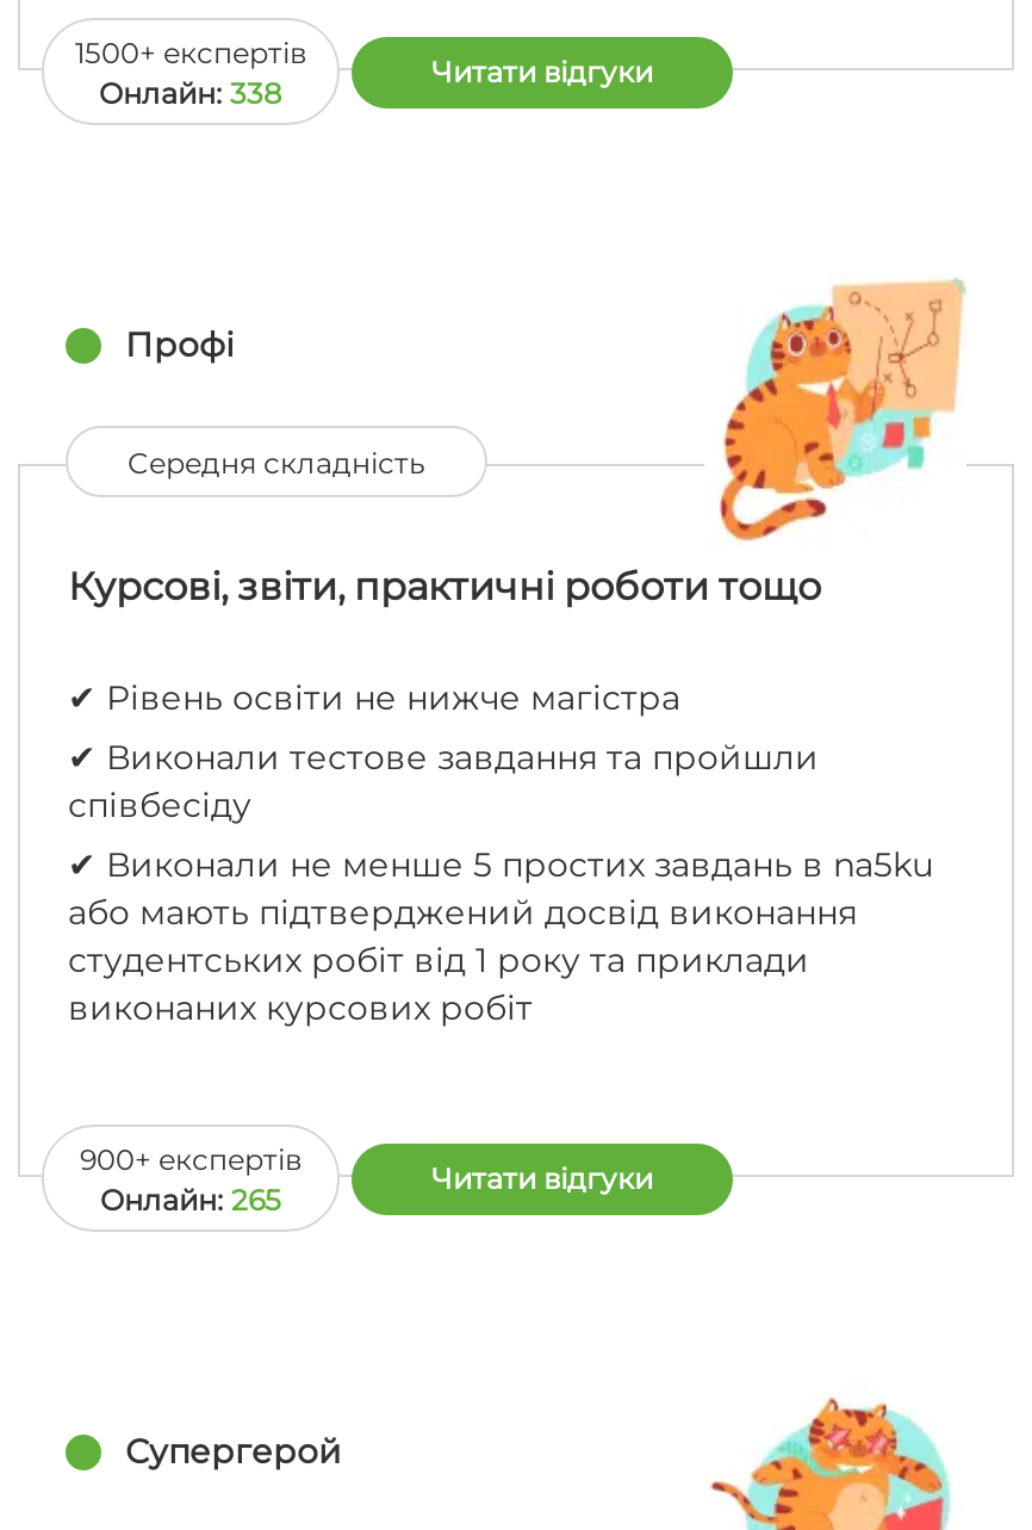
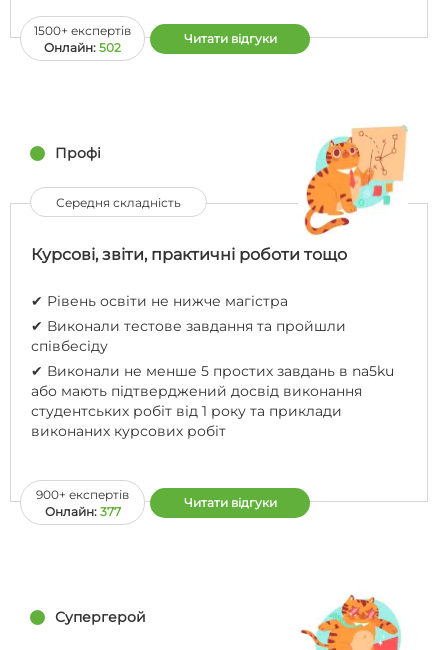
[99,75,282,111] Oнлайн: 338 -> [44,40,121,55] Oнлайн: 502
[100,1182,281,1217] Oнлайн: 265 -> [44,504,120,519] Oнлайн: 377

